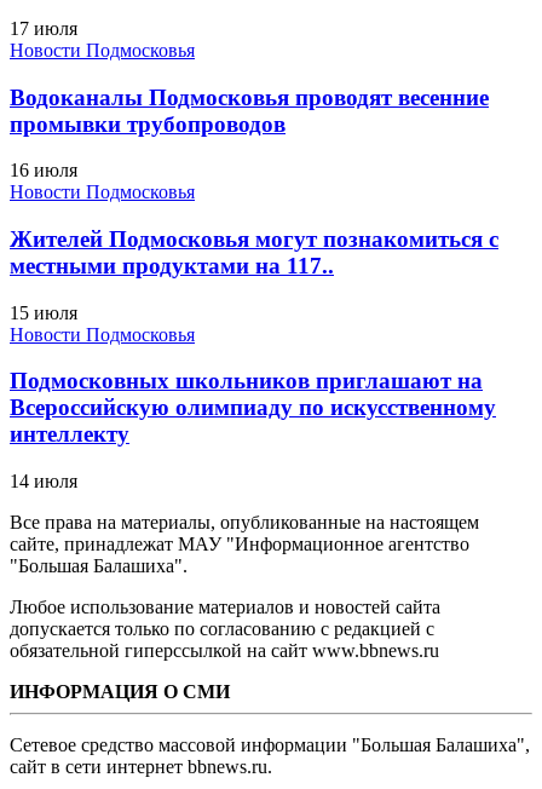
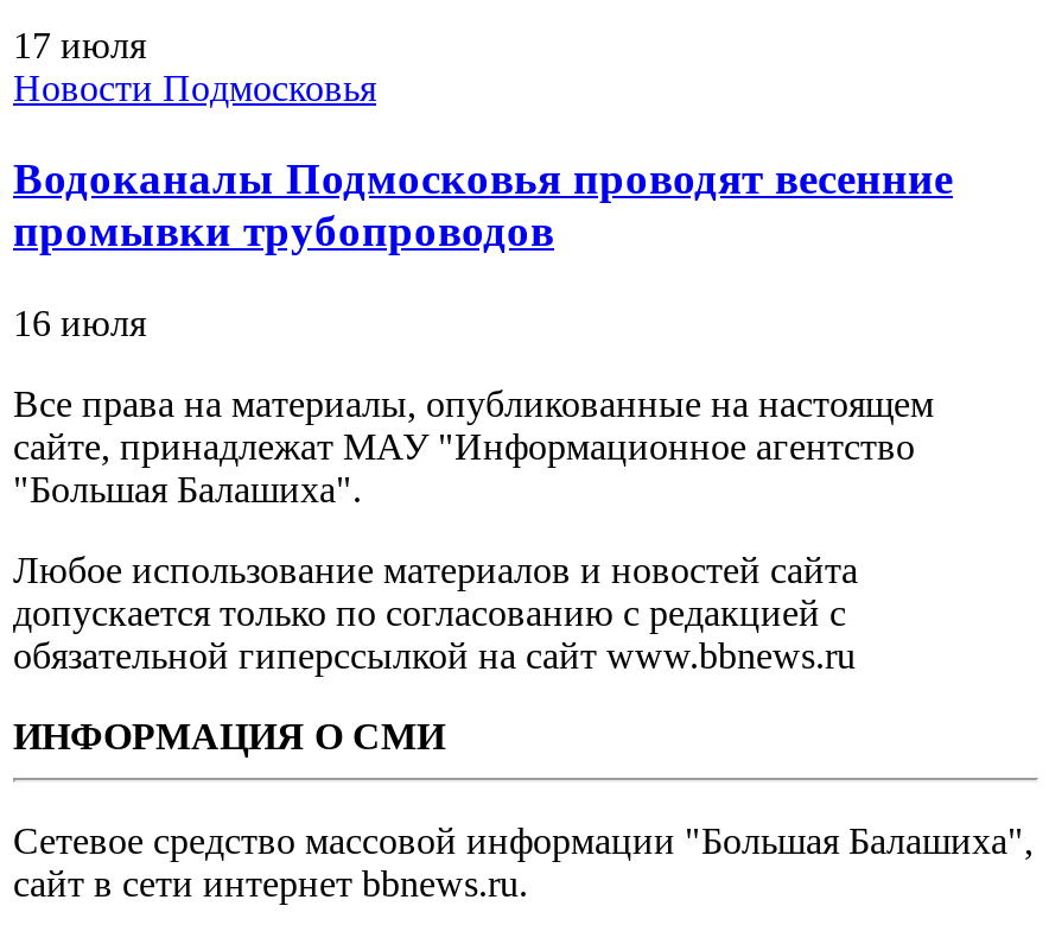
[10,182,498,491] Новости Подмосковья | Жителей Подмосковья могут познакомиться с | местными продуктами на 117.. | 15 июля | Новости Подмосковья | Подмосковных школьников приглашают на | Всероссийскую олимпиаду по искусственному | интеллекту | 14 июля -> none

